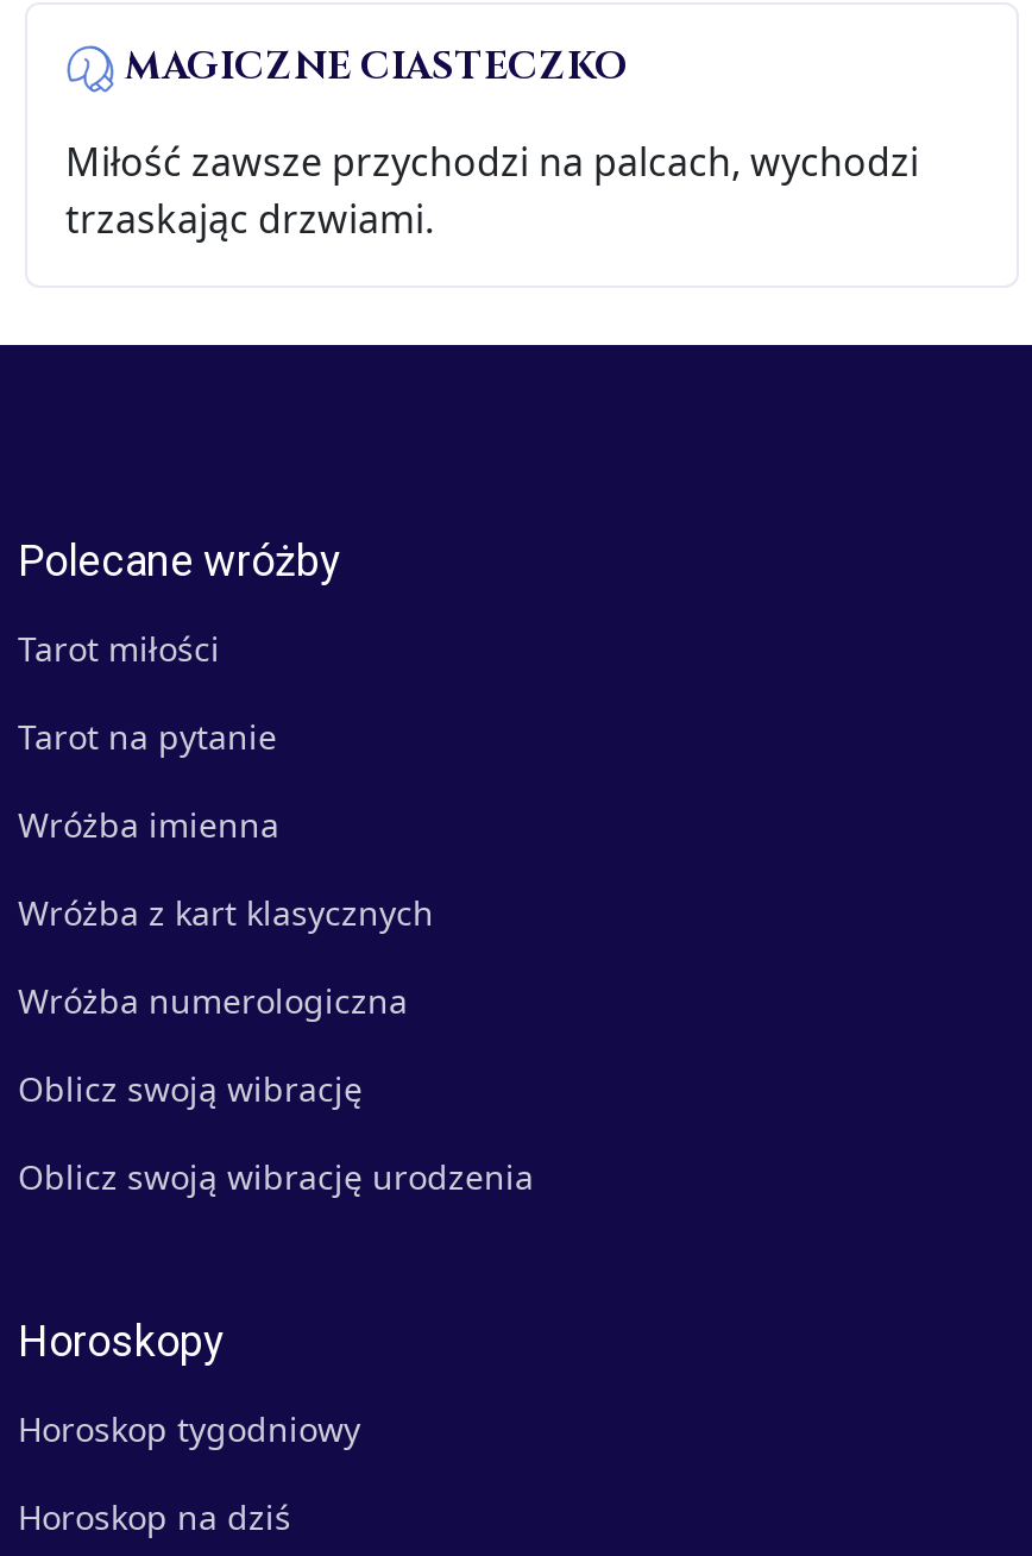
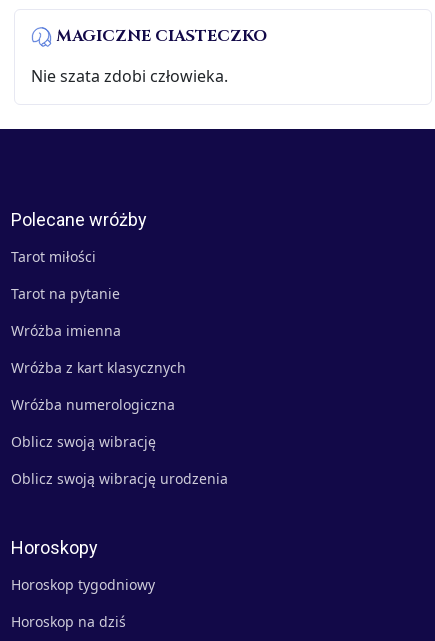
[65,136,919,245] Miłość zawsze przychodzi na palcach, wychodzi | trzaskając drzwiami. -> [31,65,228,87] Nie szata zdobi człowieka.

